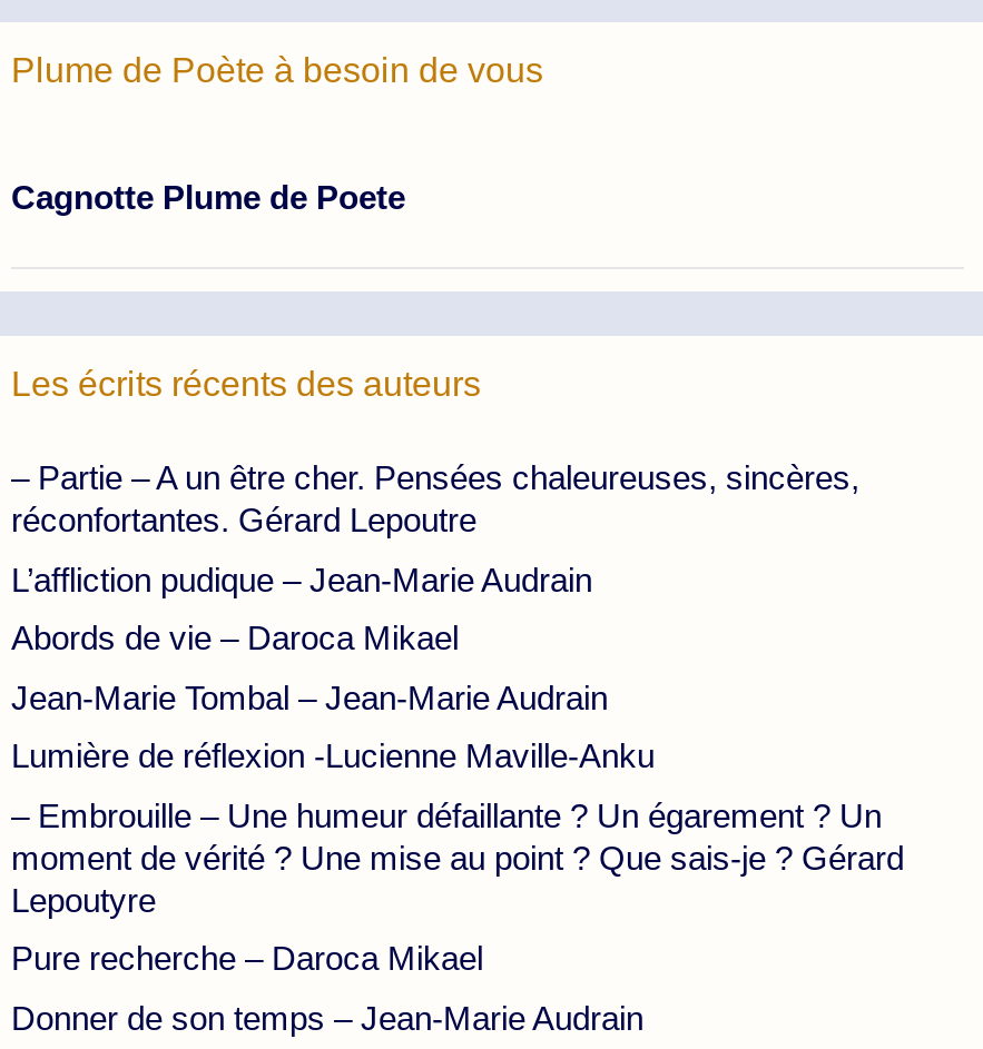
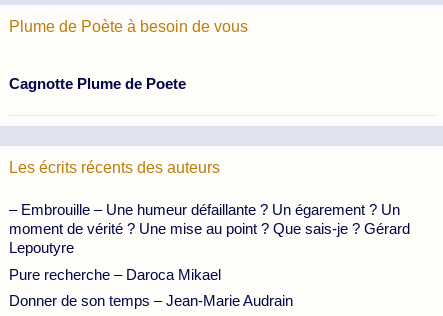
[11,459,859,775] – Partie – A un être cher. Pensées chaleureuses, sincères, | réconfortantes. Gérard Lepoutre | L’affliction pudique – Jean-Marie Audrain | Abords de vie – Daroca Mikael | Jean-Marie Tombal – Jean-Marie Audrain | Lumière de réflexion -Lucienne Maville-Anku -> none

